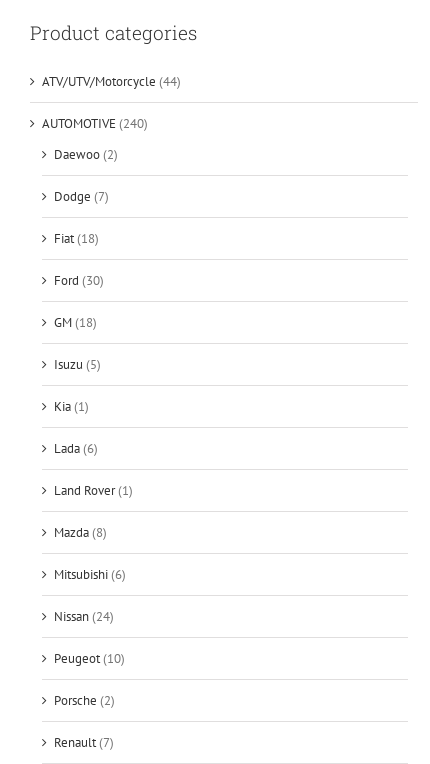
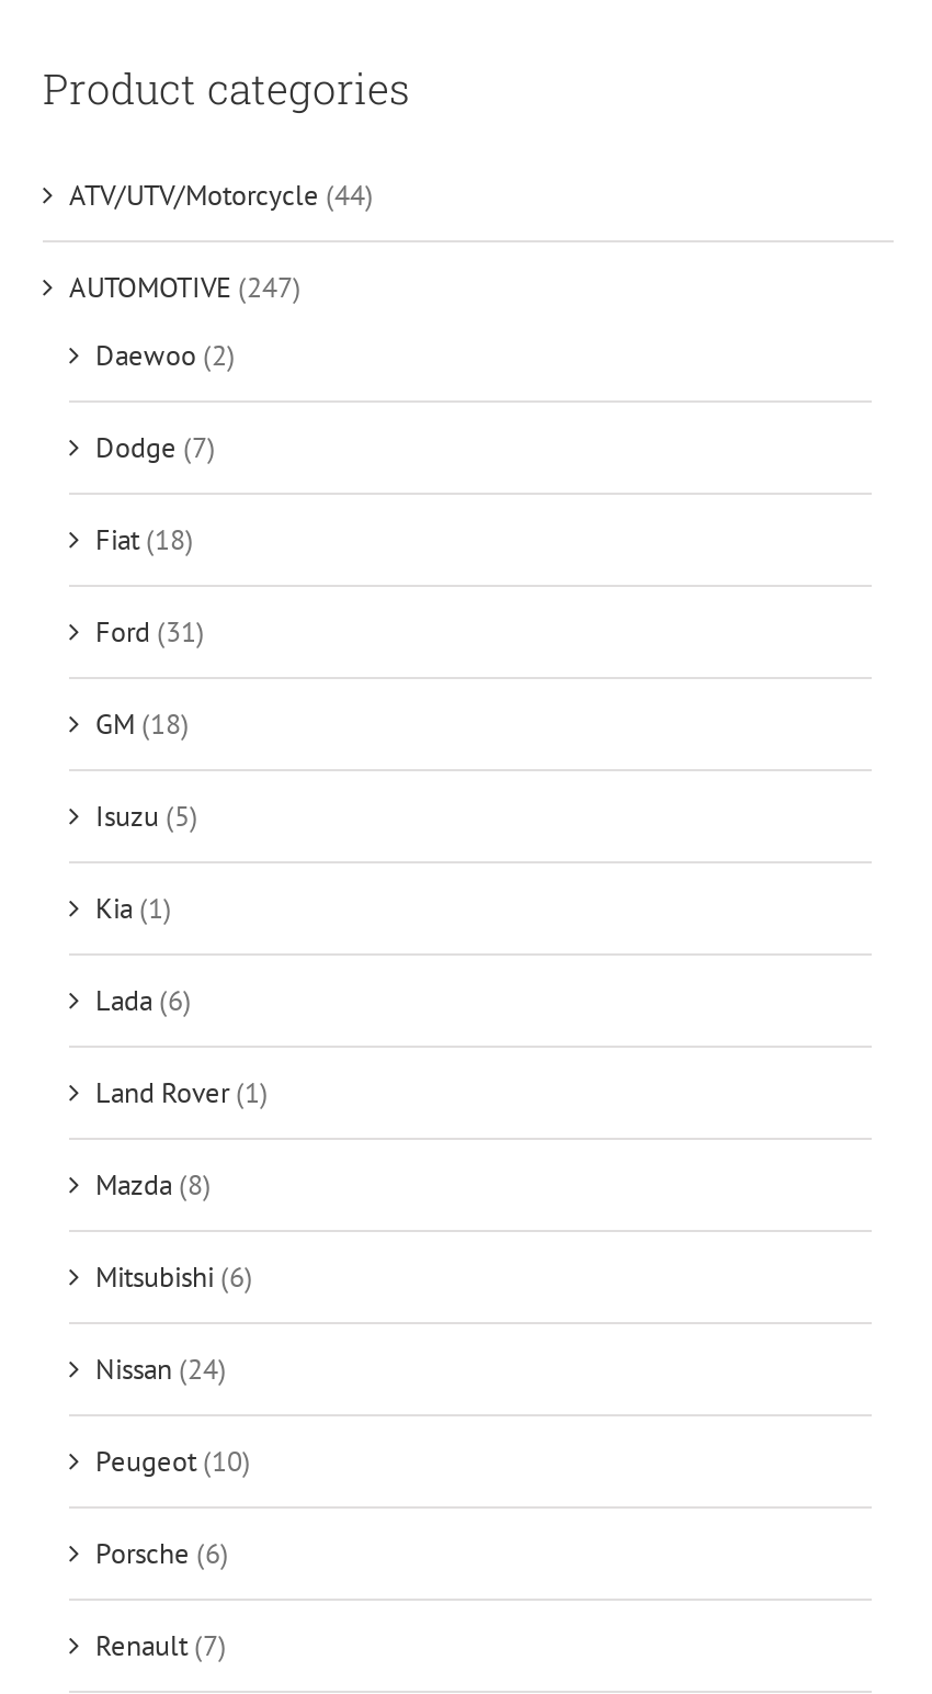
[42,115,148,132] AUTOMOTIVE (240) -> [69,269,302,307] AUTOMOTIVE (247)
[54,272,104,289] Ford (30) -> [95,614,205,651] Ford (31)
[54,692,115,709] Porsche (2) -> [95,1536,229,1573] Porsche (6)

